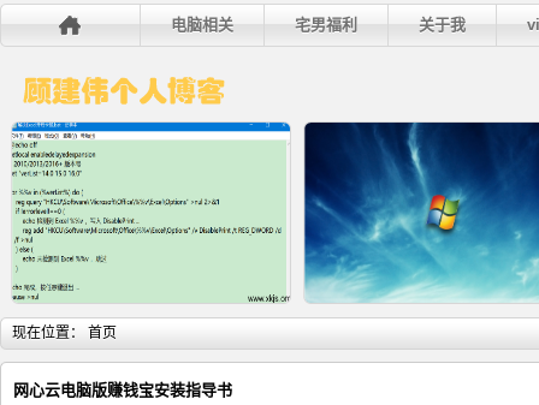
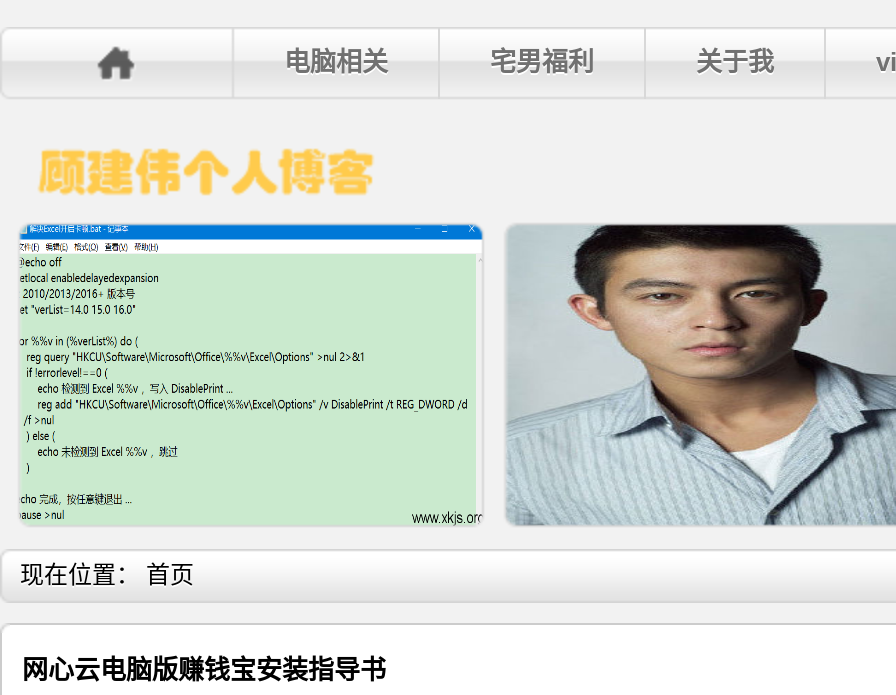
[303,121,535,303] [image] -> [506,223,890,527] [image]

